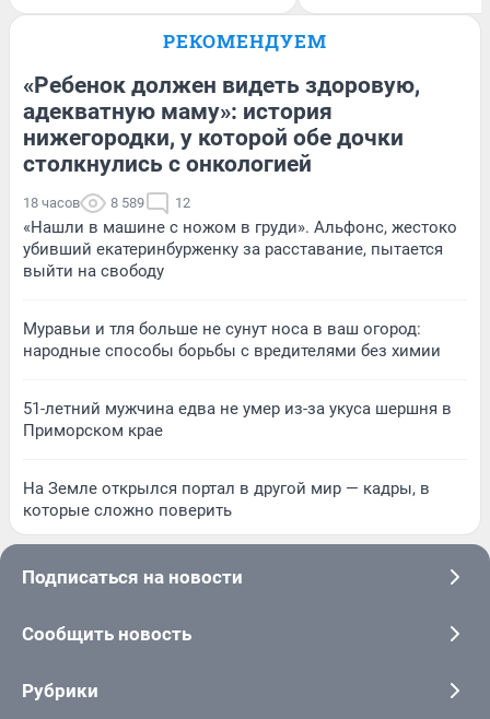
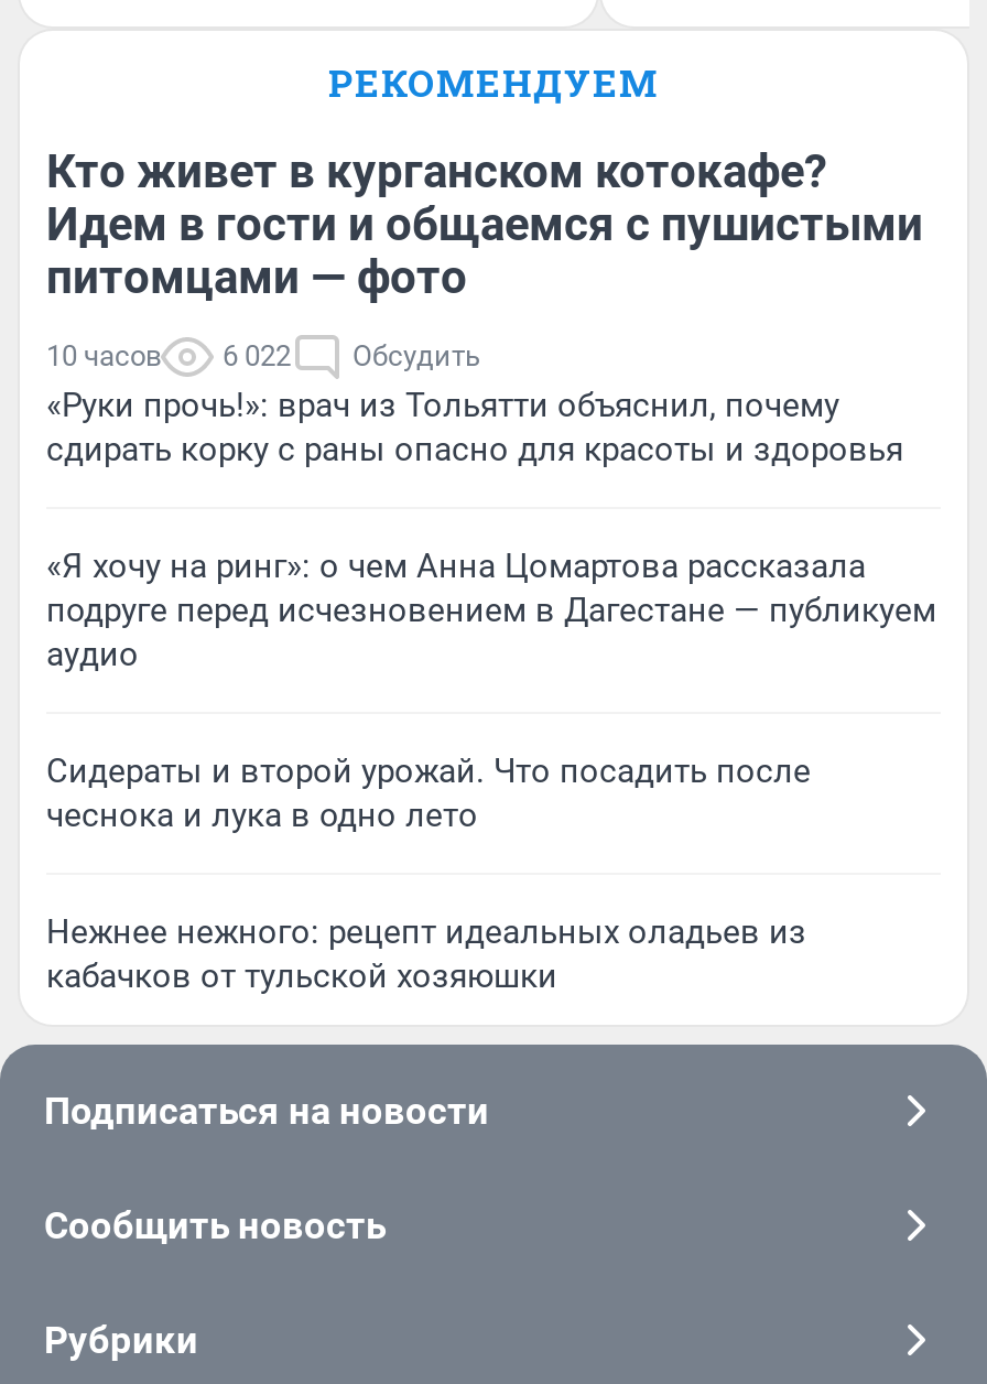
[23,72,420,177] «Ребенок должен видеть здоровую, | адекватную маму»: история | нижегородки, у которой обе дочки | столкнулись с онкологией -> [46,145,923,303] Кто живет в курганском котокафе? | Идем в гости и общаемся с пушистыми | питомцами — фото
[23,194,457,280] 18 часов | 8 589 | 12 | «Нашли в машине с ножом в груди». Альфонс, жестоко | убивший екатеринбурженку за расставание, пытается | выйти на свободу -> [46,339,903,469] 10 часов | 6 022 | Обсудить | «Руки прочь!»: врач из Тольятти объяснил, почему | сдирать корку с раны опасно для красоты и здоровья
[23,319,441,360] Муравьи и тля больше не сунут носа в ваш огород: | народные способы борьбы с вредителями без химии -> [46,546,936,674] «Я хочу на ринг»: о чем Анна Цомартова рассказала | подруге перед исчезновением в Дагестане — публикуем | аудио
[23,399,452,440] 51-летний мужчина едва не умер из-за укуса шершня в | Приморском крае -> [46,751,811,835] Сидераты и второй урожай. Что посадить после | чеснока и лука в одно лето
[23,478,430,520] На Земле открылся портал в другой мир — кадры, в | которые сложно поверить -> [46,912,806,995] Нежнее нежного: рецепт идеальных оладьев из | кабачков от тульской хозяюшки

